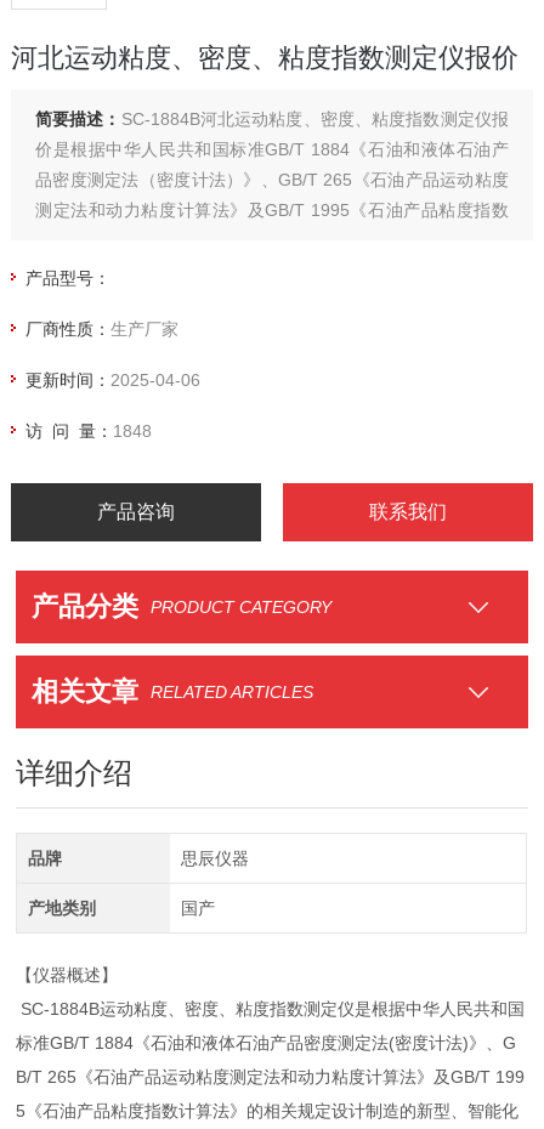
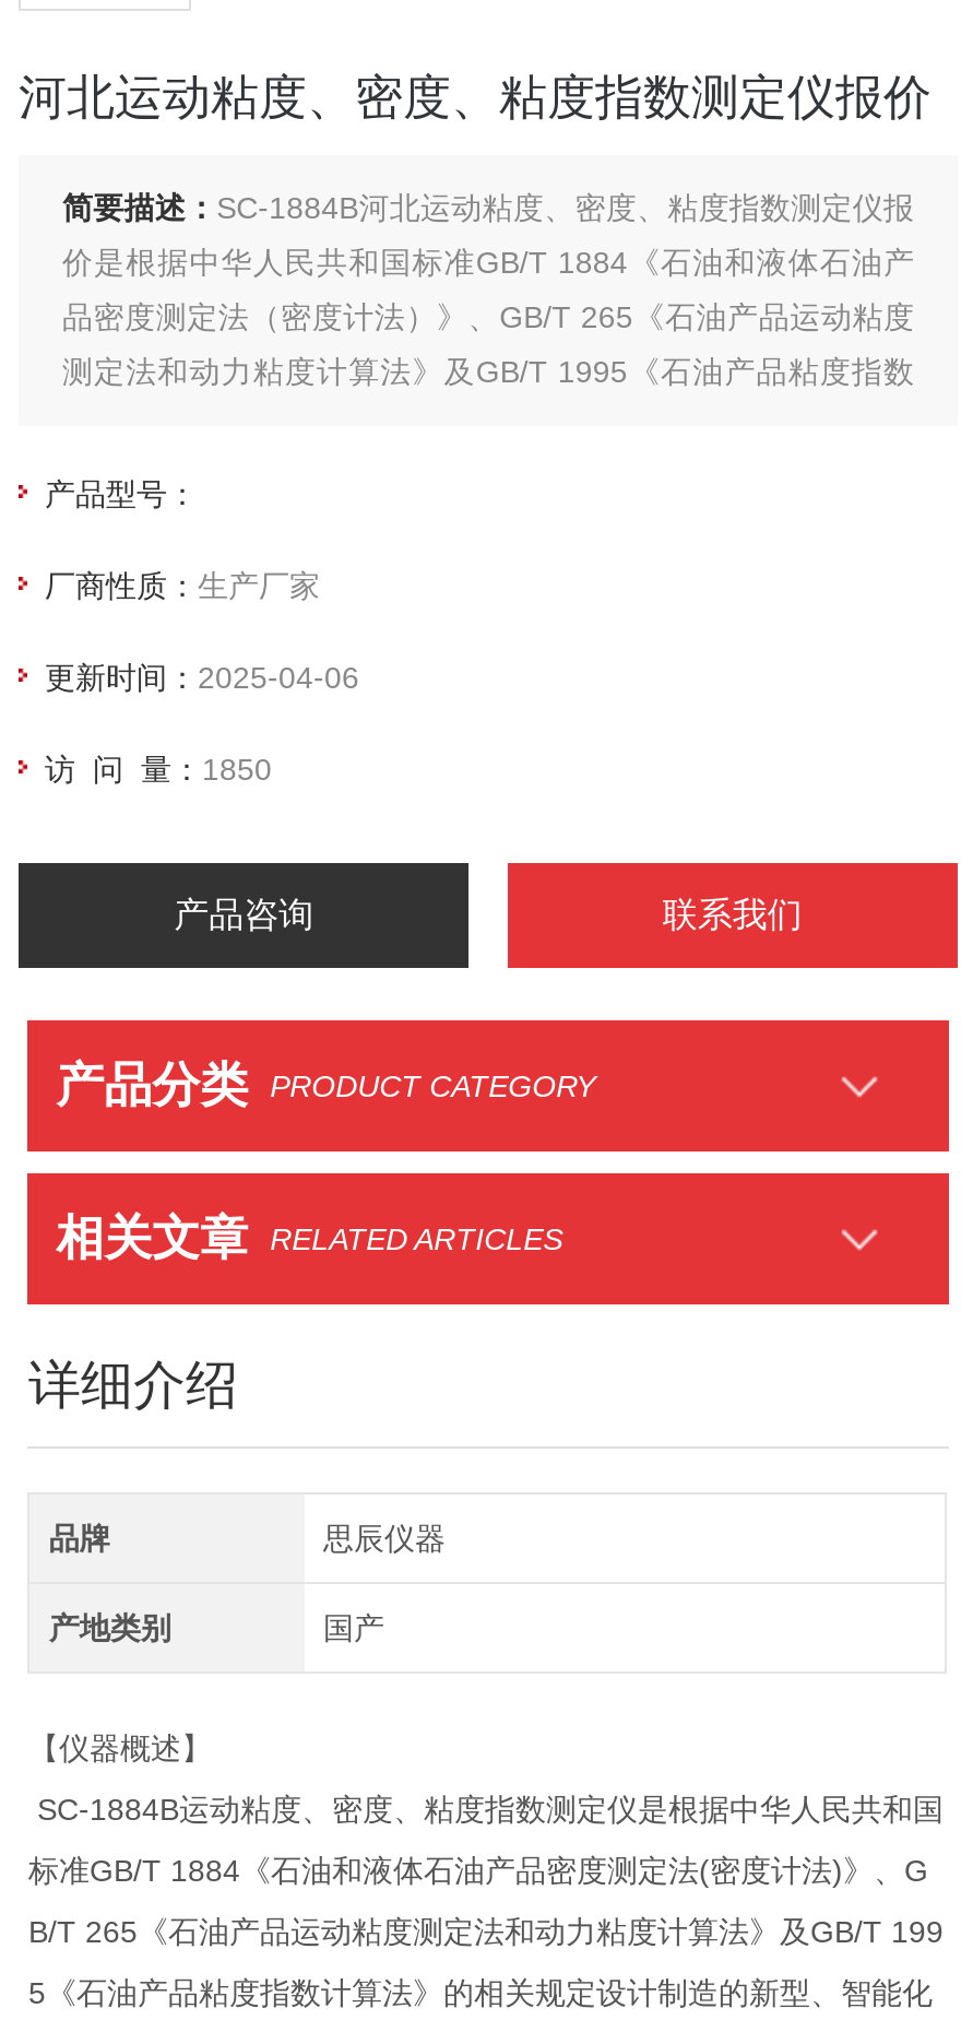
[25,421,152,441] 访 问 量：1848 -> [45,752,272,787] 访 问 量：1850

